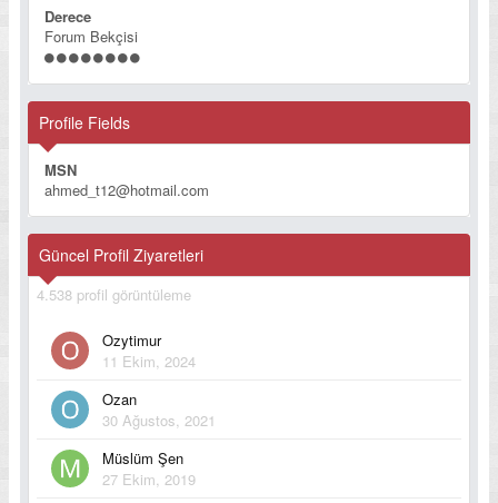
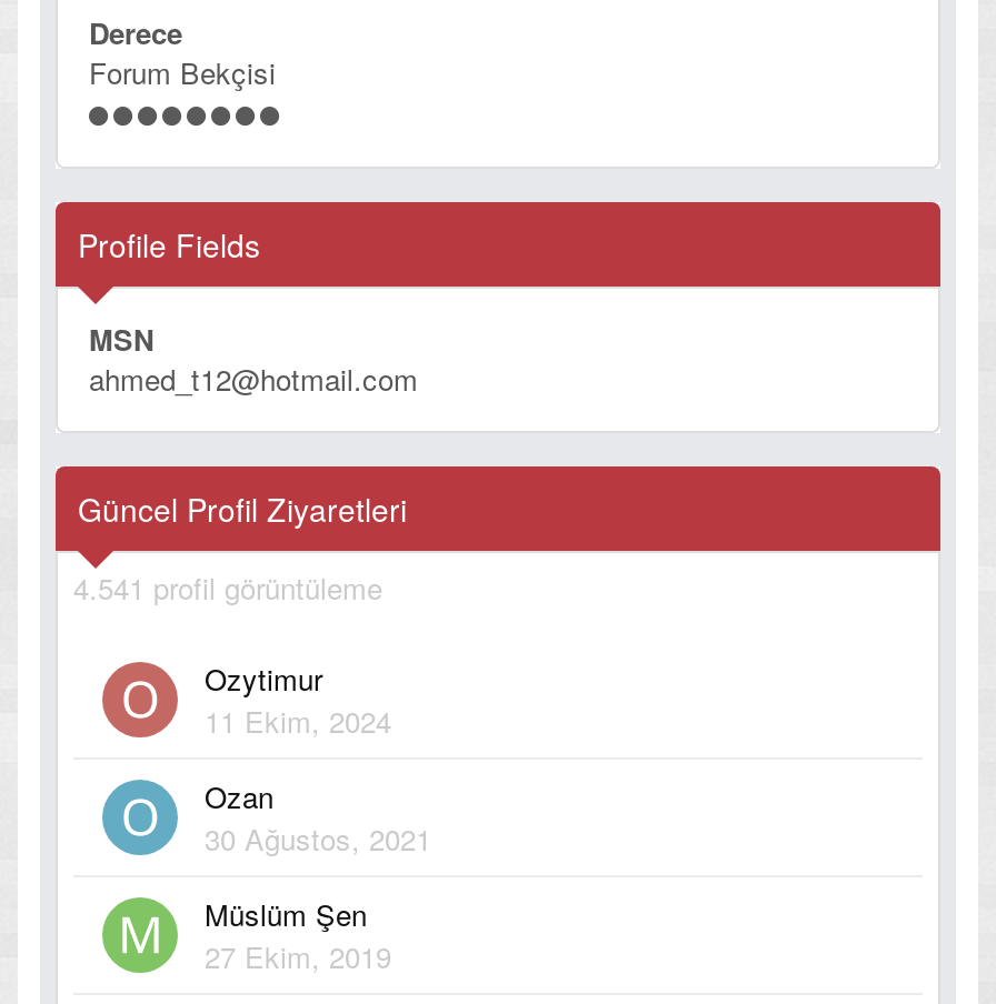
[37,284,191,305] 4.538 profil görüntüleme -> [73,566,382,609] 4.541 profil görüntüleme

